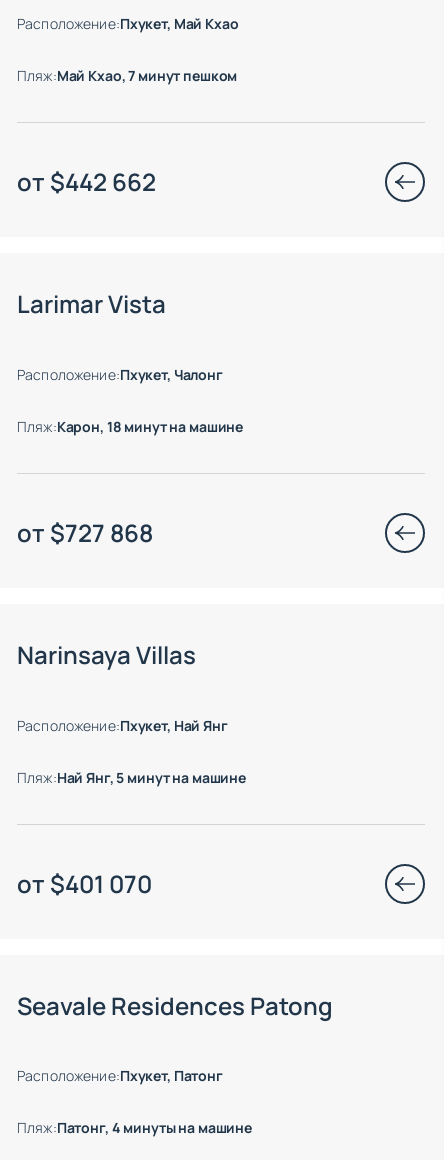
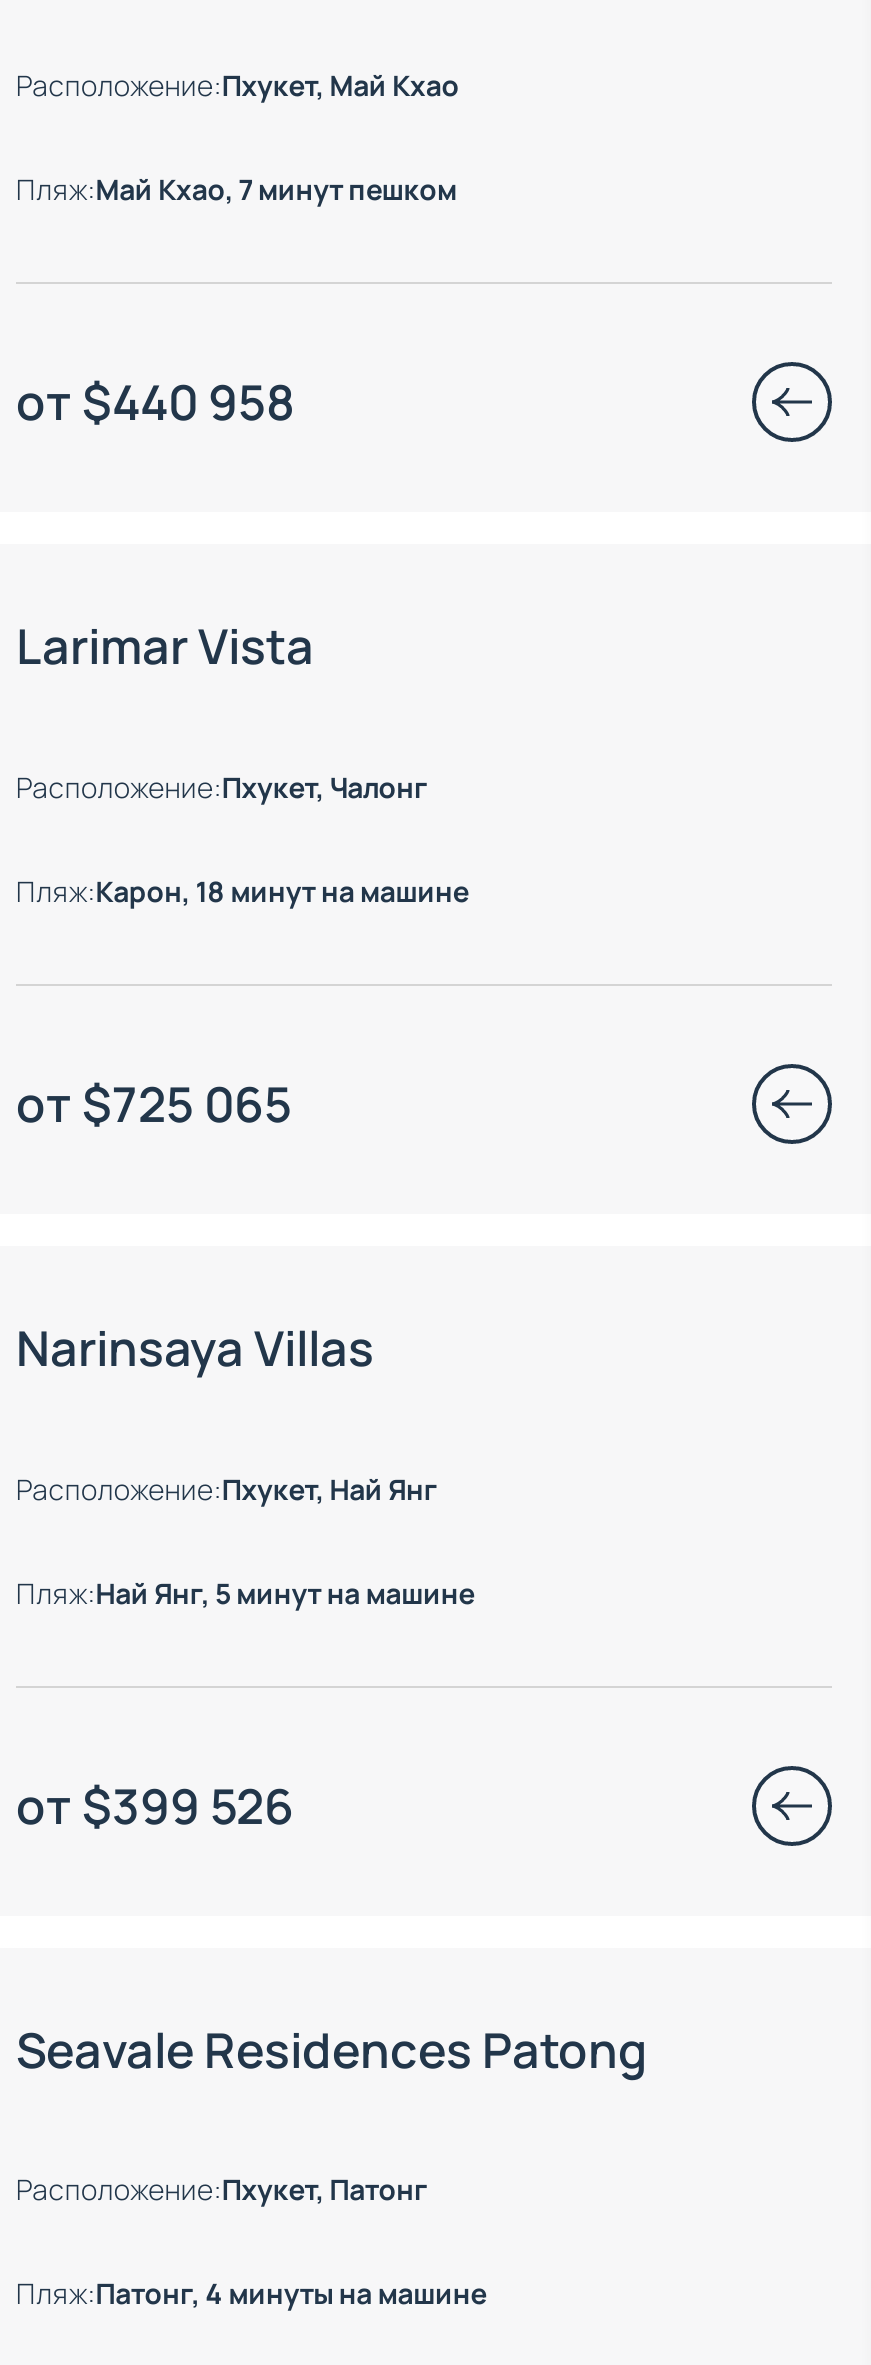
[17,165,156,198] от $442 662 -> [16,368,294,434] от $440 958
[17,516,153,549] от $727 868 -> [16,1070,292,1136] от $725 065
[17,867,152,900] от $401 070 -> [16,1771,294,1837] от $399 526

